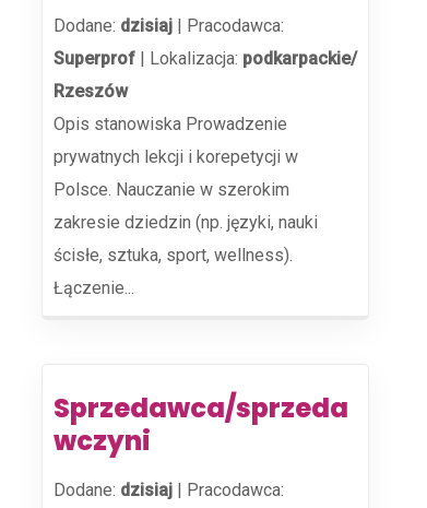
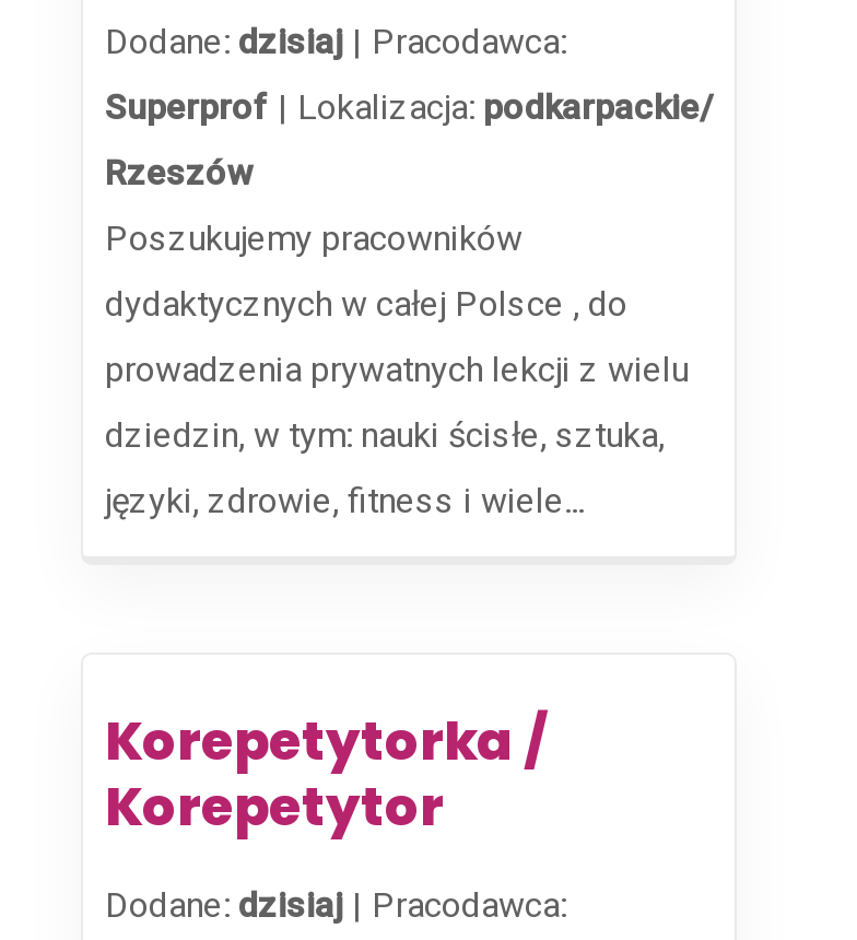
[54,114,318,298] Opis stanowiska Prowadzenie | prywatnych lekcji i korepetycji w | Polsce. Nauczanie w szerokim | zakresie dziedzin (np. języki, nauki | ścisłe, sztuka, sport, wellness). | Łączenie... -> [105,218,689,521] Poszukujemy pracowników | dydaktycznych w całej Polsce , do | prowadzenia prywatnych lekcji z wielu | dziedzin, w tym: nauki ścisłe, sztuka, | języki, zdrowie, fitness i wiele...
[54,390,348,459] Sprzedawca/sprzeda | wczyni -> [105,705,547,843] Korepetytorka / | Korepetytor

